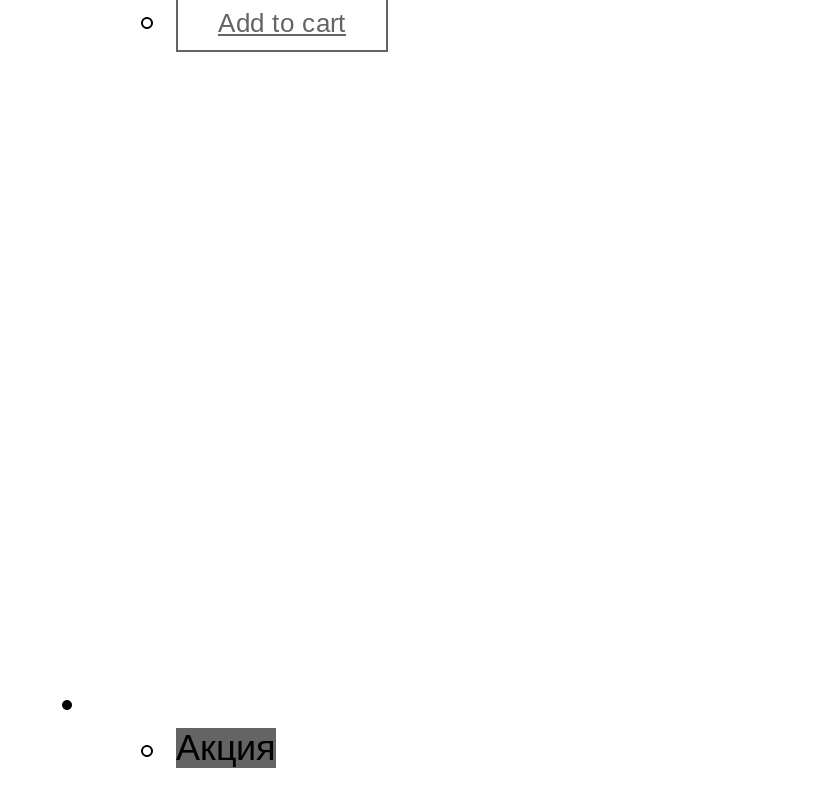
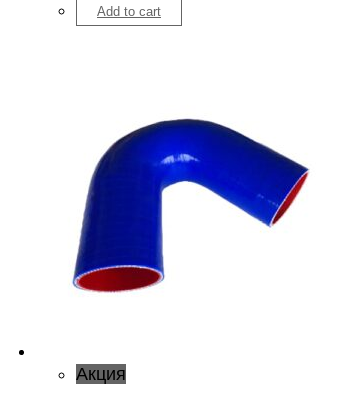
none -> [72,118,309,293] [image]

